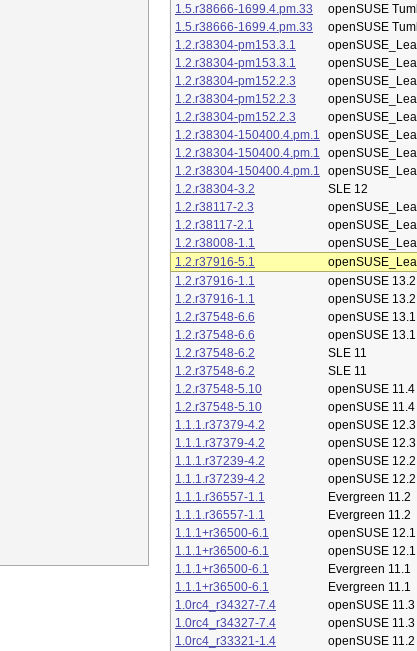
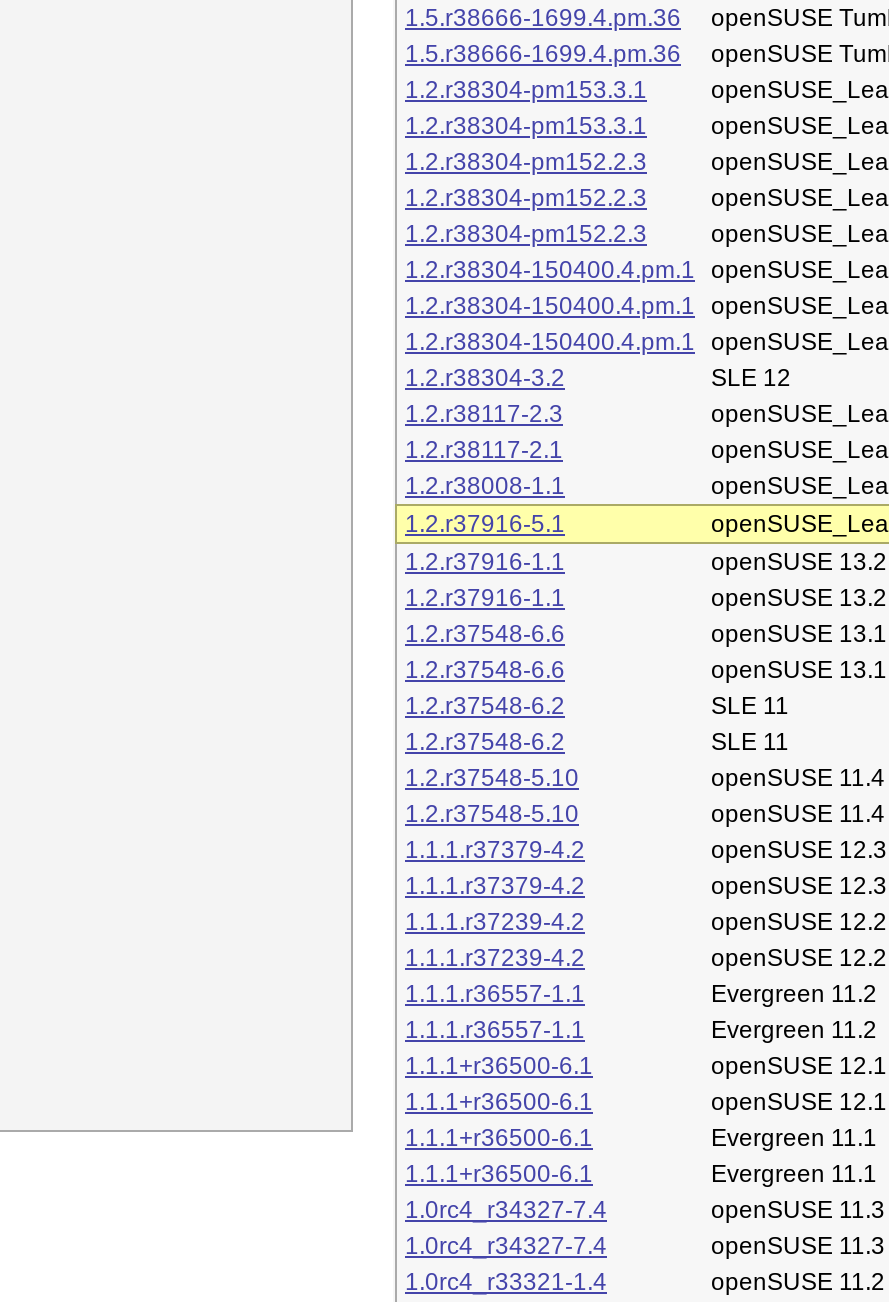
[175,2,313,16] 1.5.r38666-1699.4.pm.33 -> [405,5,681,33] 1.5.r38666-1699.4.pm.36
[175,20,313,34] 1.5.r38666-1699.4.pm.33 -> [405,41,681,69] 1.5.r38666-1699.4.pm.36

